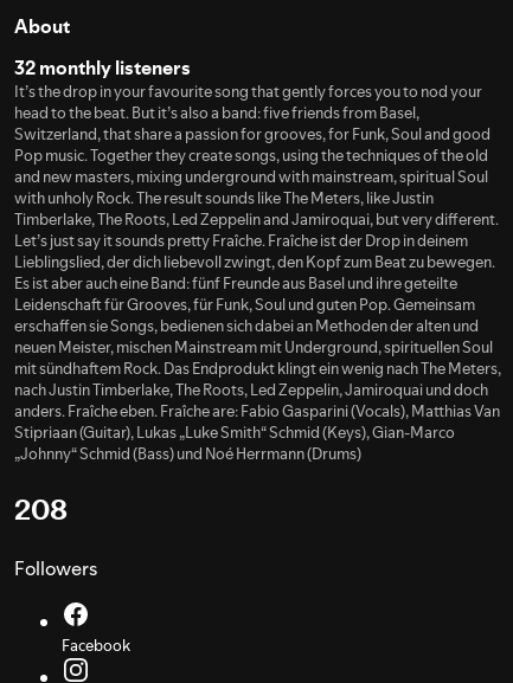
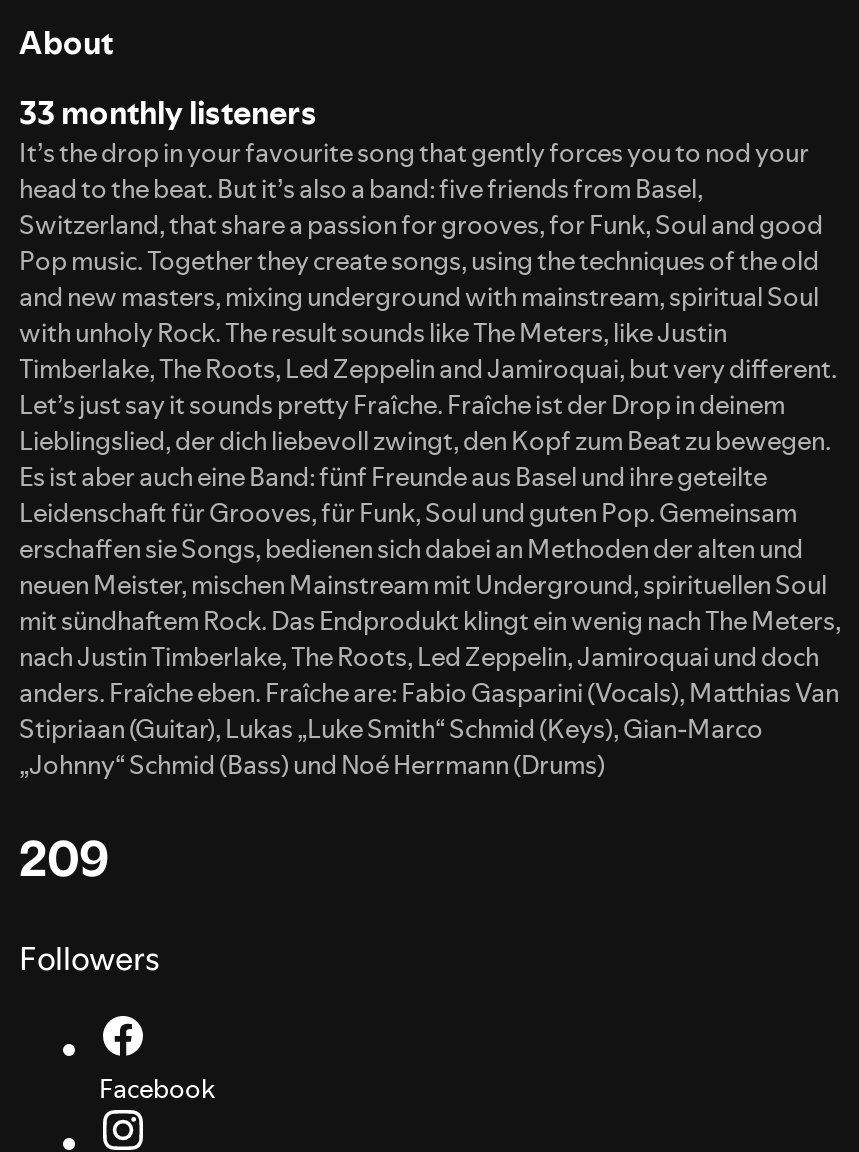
[14,54,191,80] 32 monthly listeners -> [19,90,317,134] 33 monthly listeners
[14,492,68,527] 208 -> [19,830,109,888] 209

